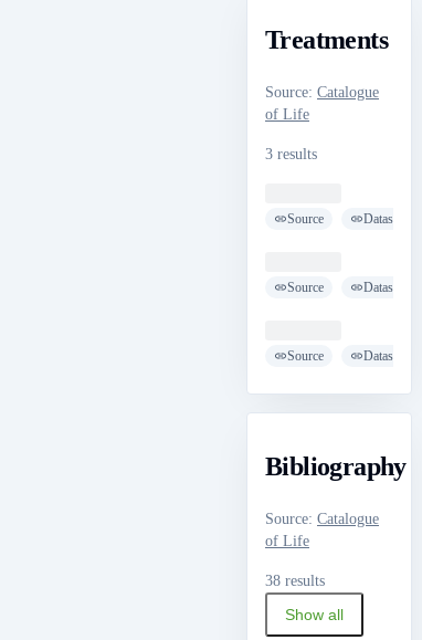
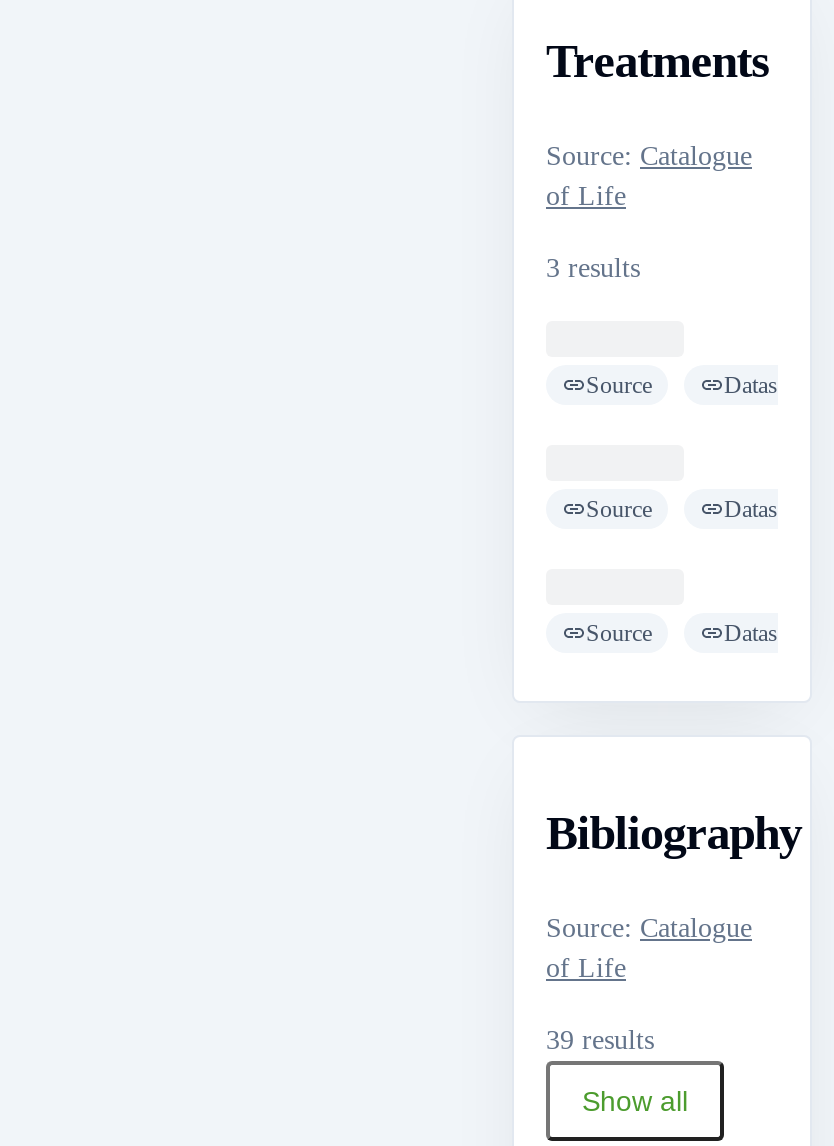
[265,572,325,589] 38 results -> [546,1024,654,1054] 39 results

